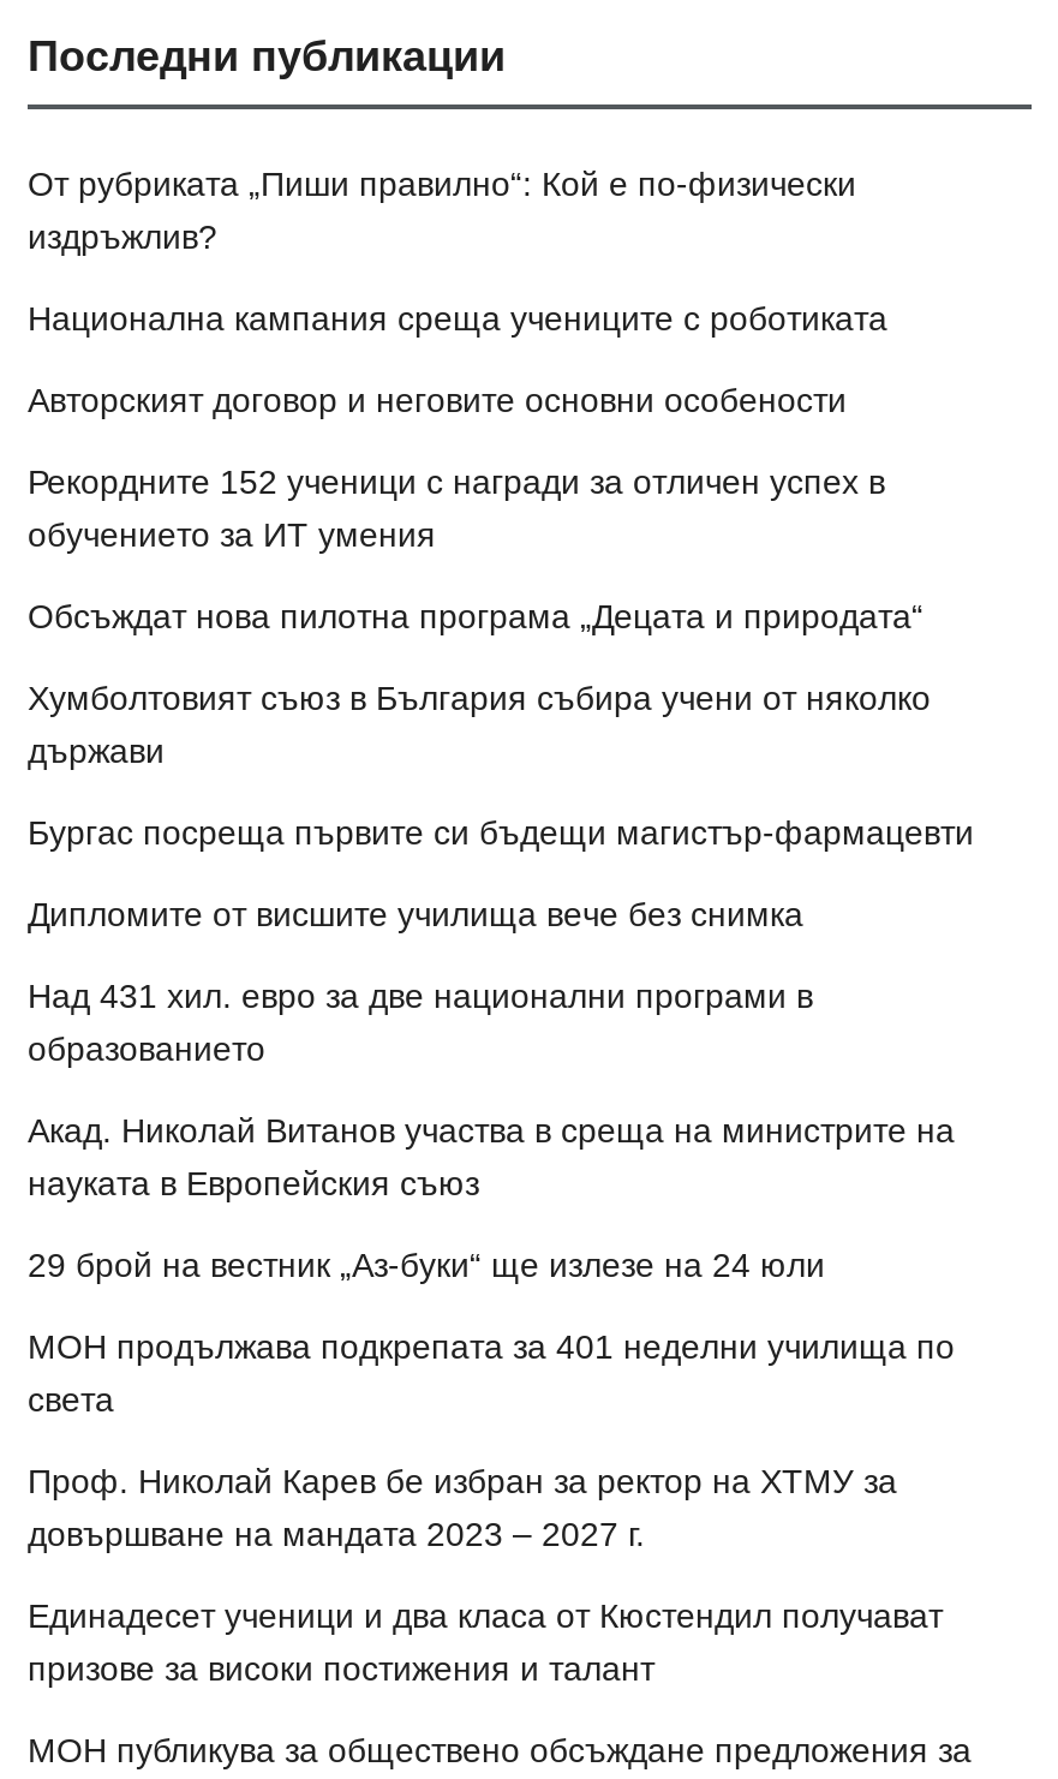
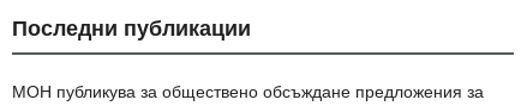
[28,165,974,1688] От рубриката „Пиши правилно“: Кой е по-физически | издръжлив? | Национална кампания среща учениците с роботиката | Авторският договор и неговите основни особености | Рекордните 152 ученици с награди за отличен успех в | обучението за ИТ умения | Обсъждат нова пилотна програма „Децата и природата“ | Хумболтовият съюз в България събира учени от няколко | държави | Бургас посреща първите си бъдещи магистър-фармацевти | Дипломите от висшите училища вече без снимка | Над 431 хил. евро за две национални програми в | образованието | Акад. Николай Витанов участва в среща на министрите на | науката в Европейския съюз | 29 брой на вестник „Аз-буки“ ще излезе на 24 юли | МОН продължава подкрепата за 401 неделни училища по | света | Проф. Николай Карев бе избран за ректор на ХТМУ за | довършване на мандата 2023 – 2027 г. | Единадесет ученици и два класа от Кюстендил получават | призове за високи постижения и талант -> none

